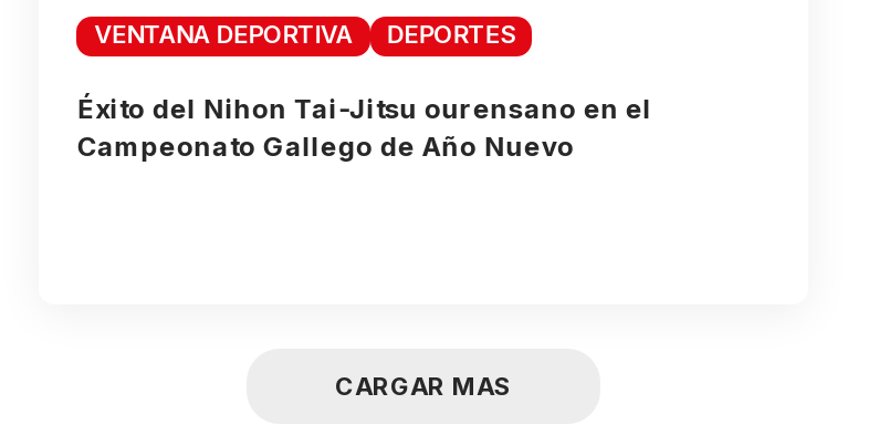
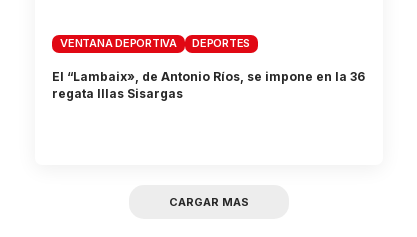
[77,91,652,162] Éxito del Nihon Tai-Jitsu ourensano en el | Campeonato Gallego de Año Nuevo -> [52,69,365,101] El “Lambaix», de Antonio Ríos, se impone en la 36 | regata Illas Sisargas

